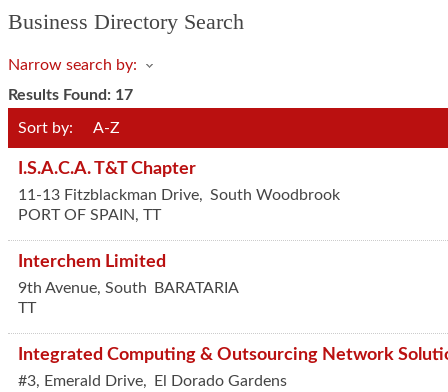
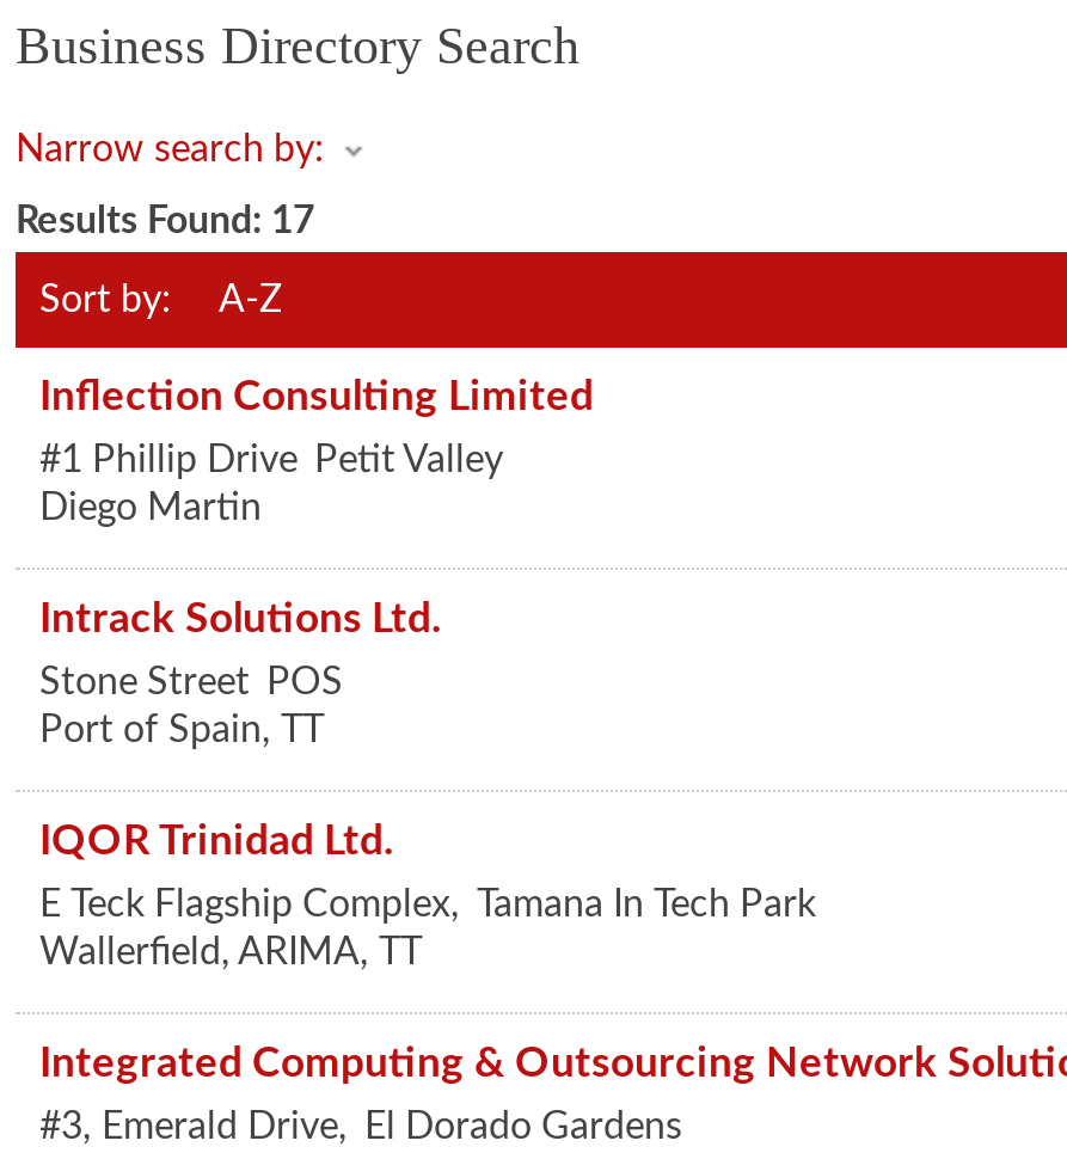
[18,160,340,316] I.S.A.C.A. T&T Chapter | 11-13 Fitzblackman Drive, South Woodbrook | PORT OF SPAIN, TT | Interchem Limited | 9th Avenue, South BARATARIA | TT -> [39,376,816,971] Inflection Consulting Limited | #1 Phillip Drive Petit Valley | Diego Martin | Intrack Solutions Ltd. | Stone Street POS | Port of Spain, TT | IQOR Trinidad Ltd. | E Teck Flagship Complex, Tamana In Tech Park | Wallerfield, ARIMA, TT

